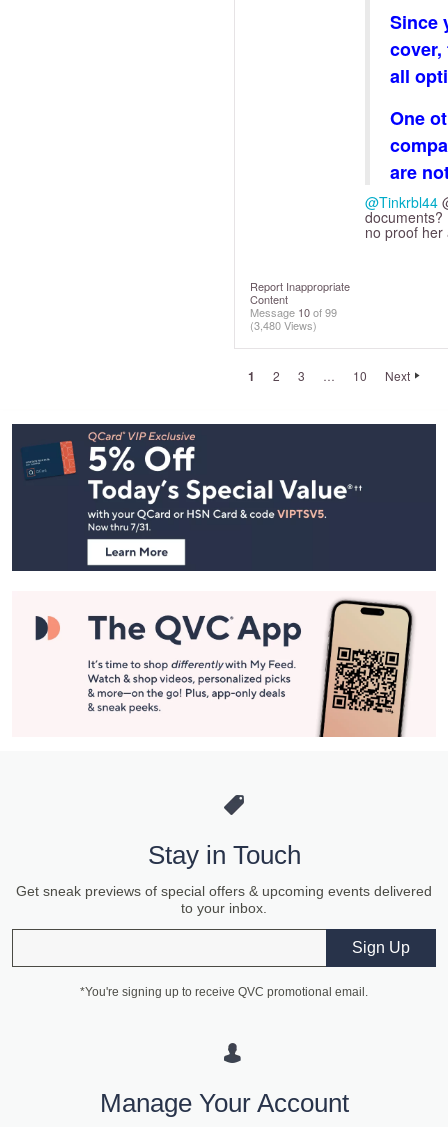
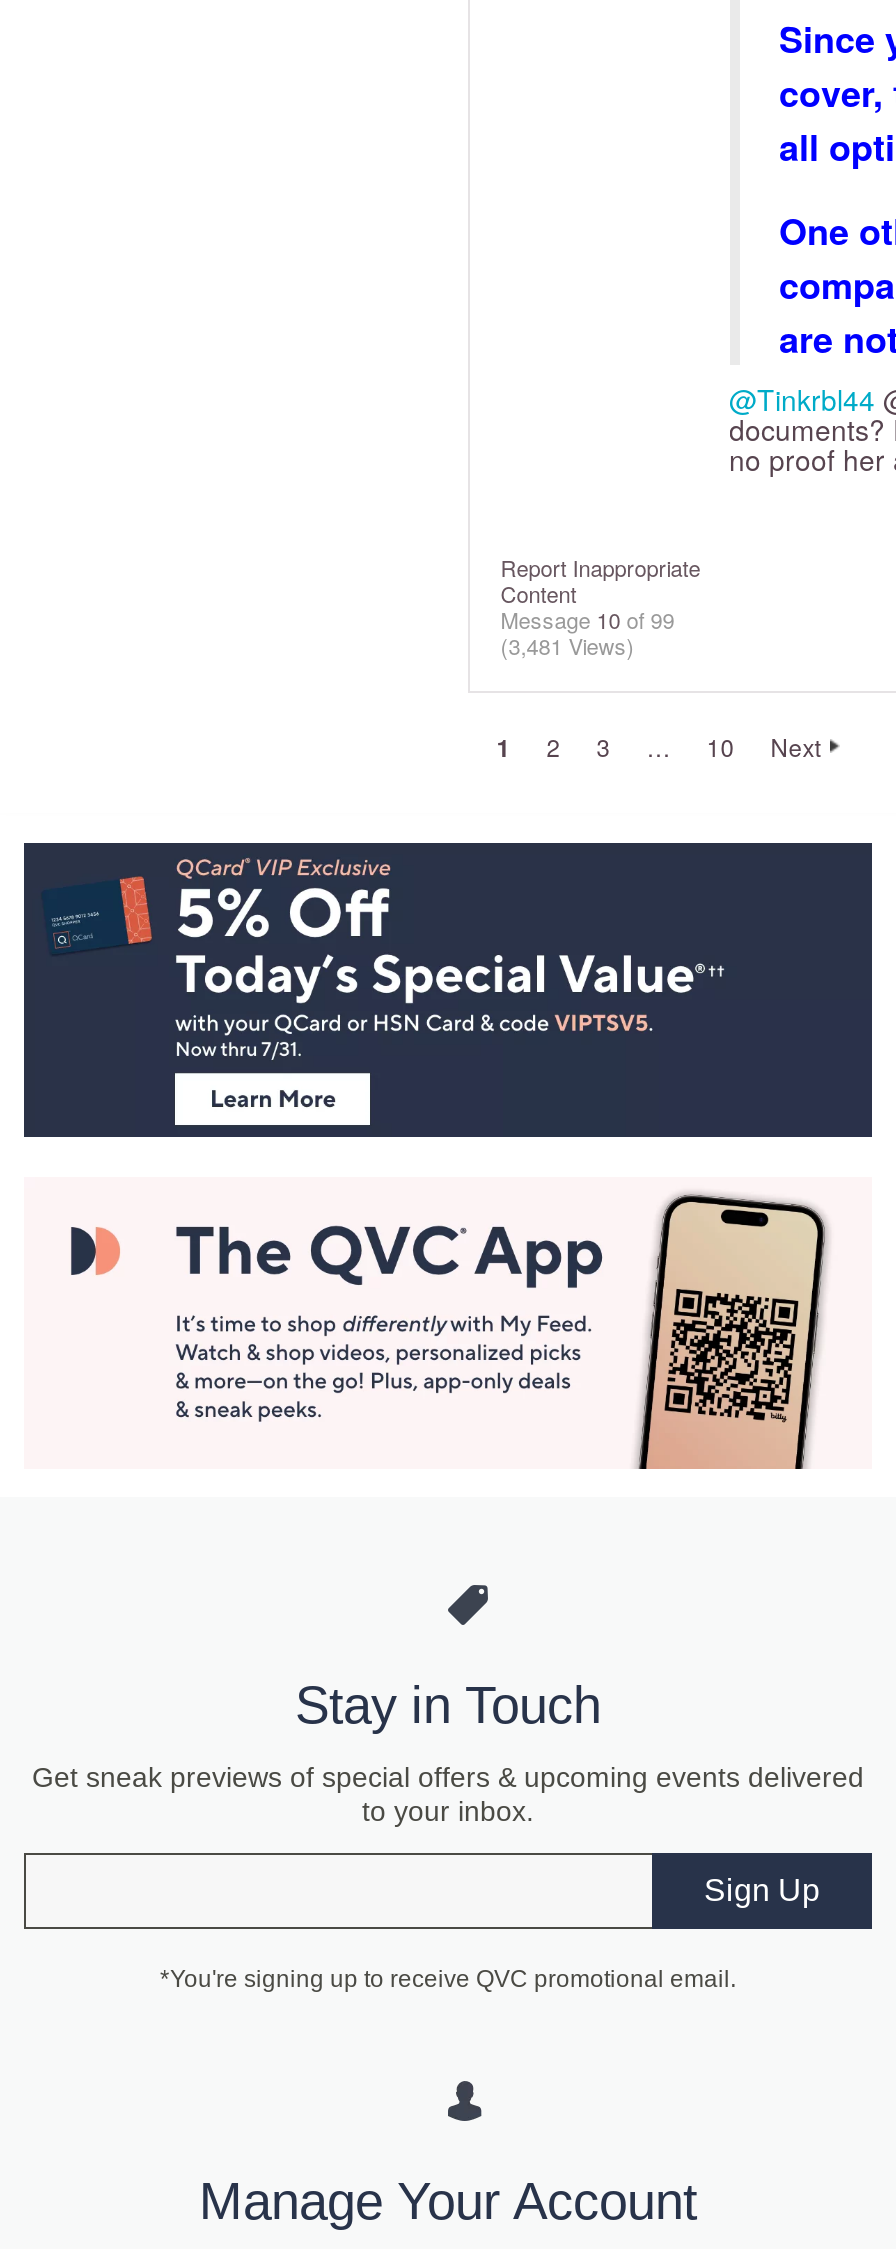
[250,317,317,333] (3,480 Views) -> [500,630,634,662] (3,481 Views)

